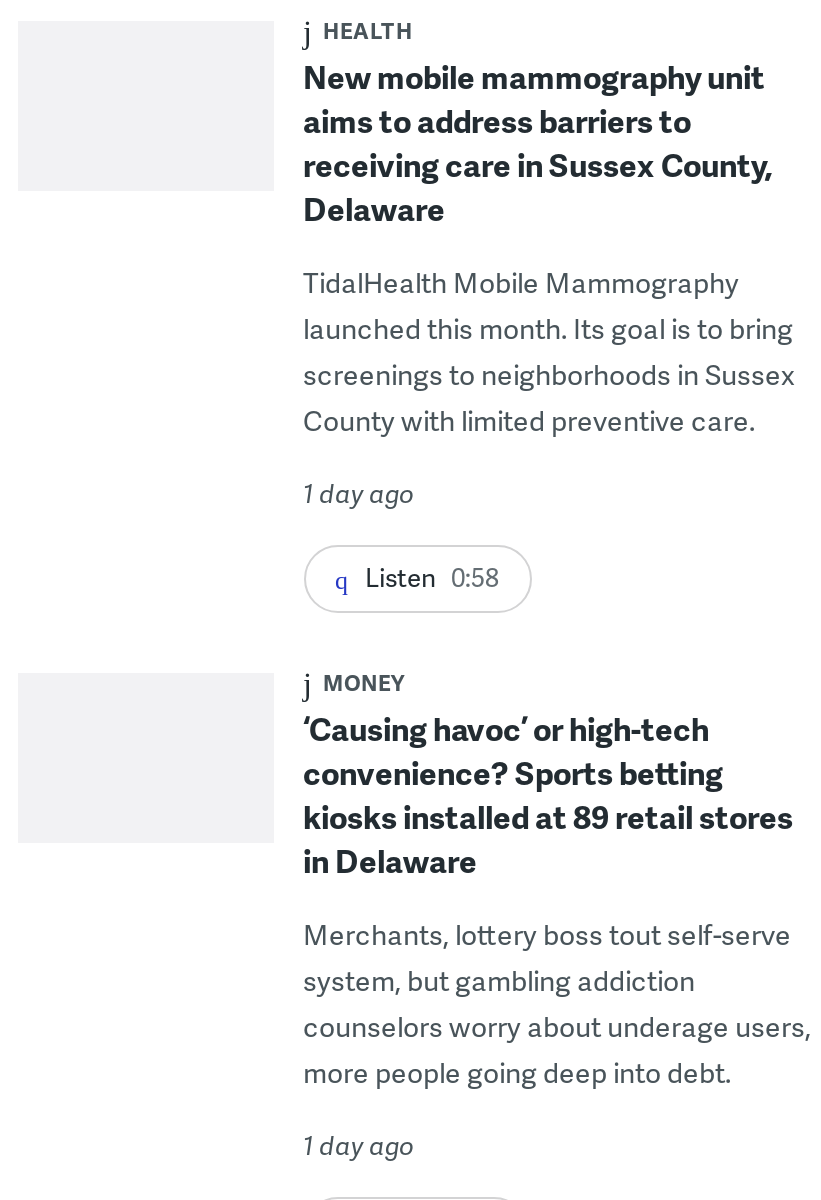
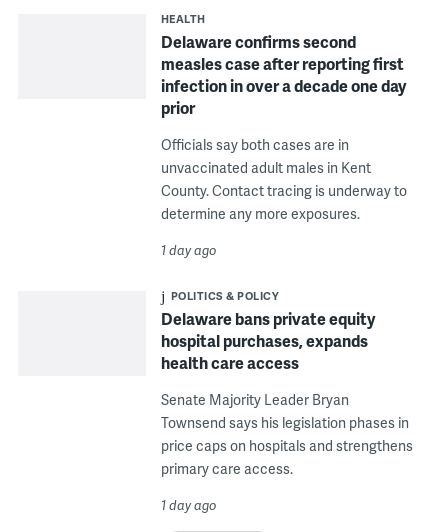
[303,53,773,231] New mobile mammography unit | aims to address barriers to | receiving care in Sussex County, | Delaware -> [160,30,405,119] Delaware confirms second | measles case after reporting first | infection in over a decade one day | prior
[303,263,795,439] TidalHealth Mobile Mammography | launched this month. Its goal is to bring | screenings to neighborhoods in Sussex | County with limited preventive care. -> [160,135,406,223] Officials say both cases are in | unvaccinated adult males in Kent | County. Contact tracing is underway to | determine any more exposures.
[303,559,811,1091] Listen 0:58 | MONEY | ‘Causing havoc’ or high-tech | convenience? Sports betting | kiosks installed at 89 retail stores | in Delaware | Merchants, lottery boss tout self-serve | system, but gambling addiction | counselors worry about underage users, | more people going deep into debt. -> [160,288,412,478] POLITICS & POLICY | Delaware bans private equity | hospital purchases, expands | health care access | Senate Majority Leader Bryan | Townsend says his legislation phases in | price caps on hospitals and strengthens | primary care access.

